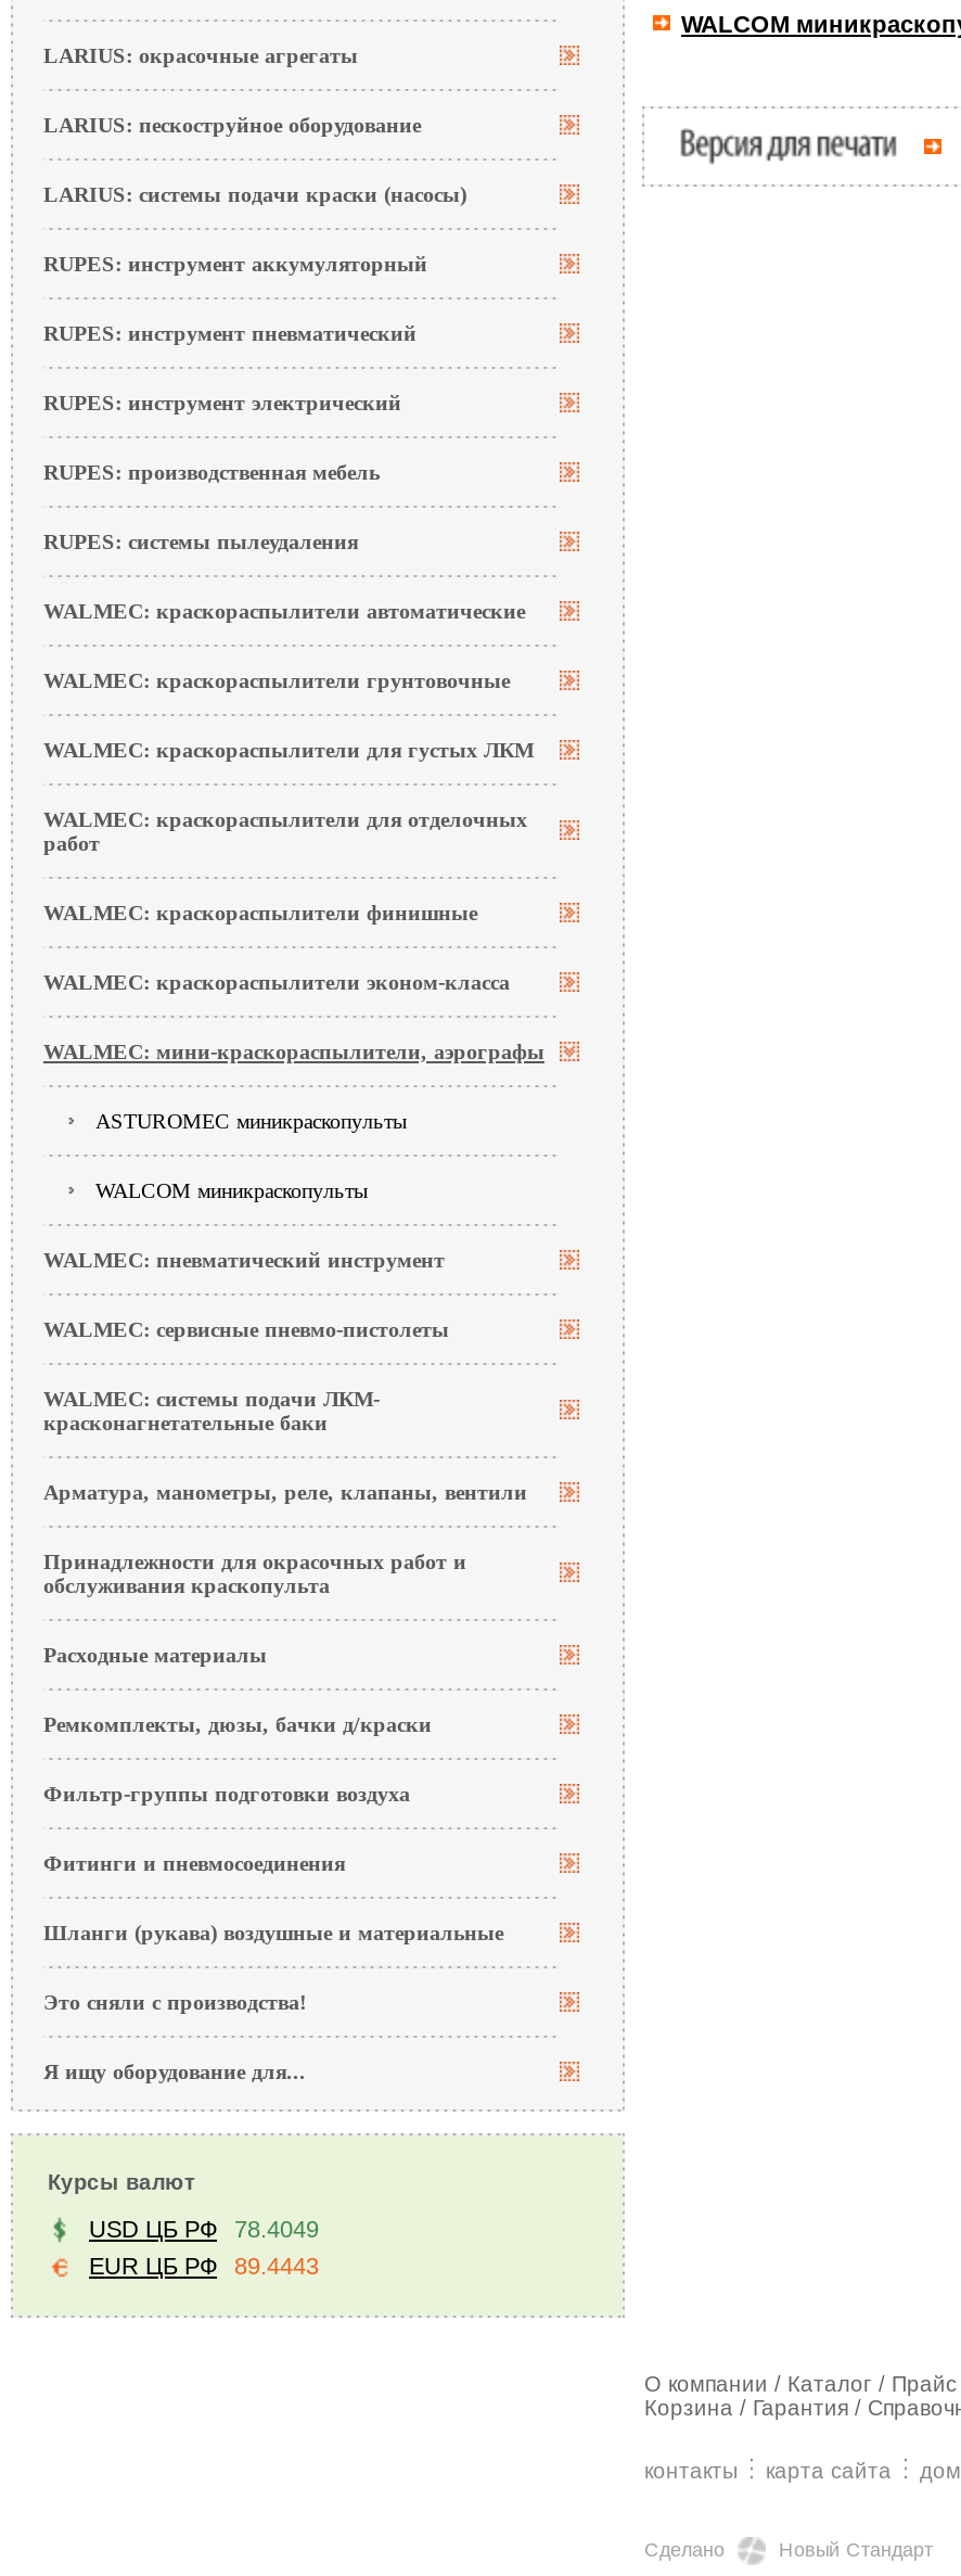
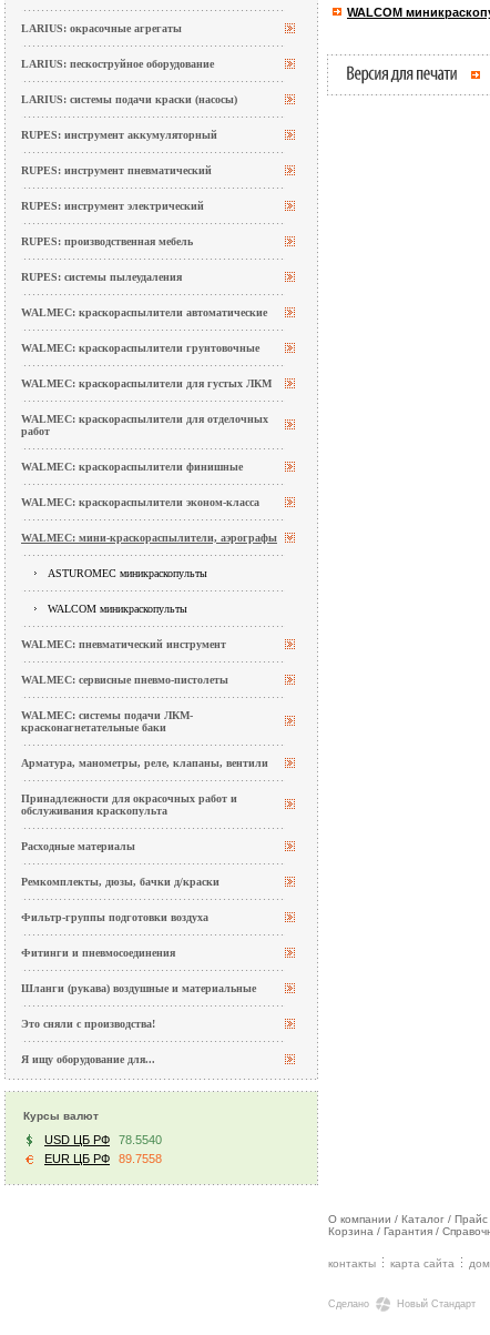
[89,2216,319,2242] USD ЦБ РФ 78.4049 -> [44,1133,162,1146] USD ЦБ РФ 78.5540
[89,2253,319,2279] EUR ЦБ РФ 89.4443 -> [44,1152,162,1165] EUR ЦБ РФ 89.7558

